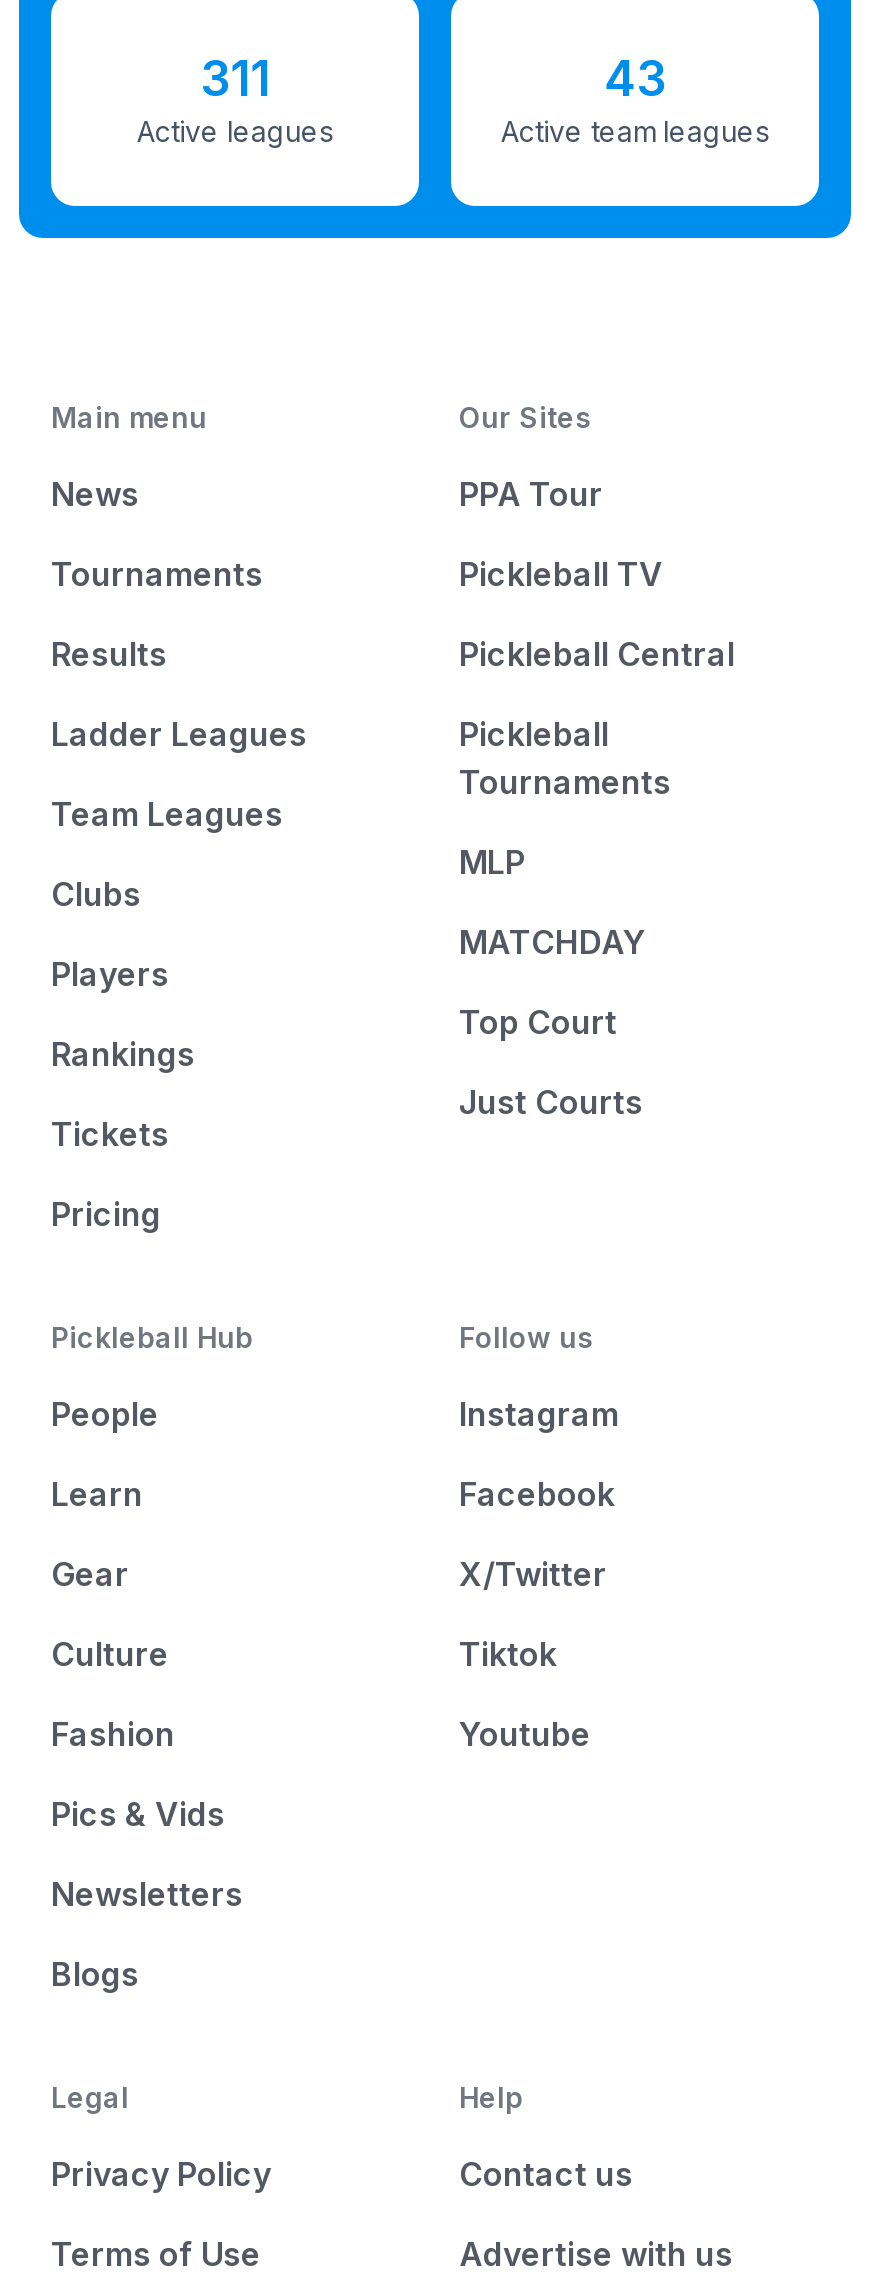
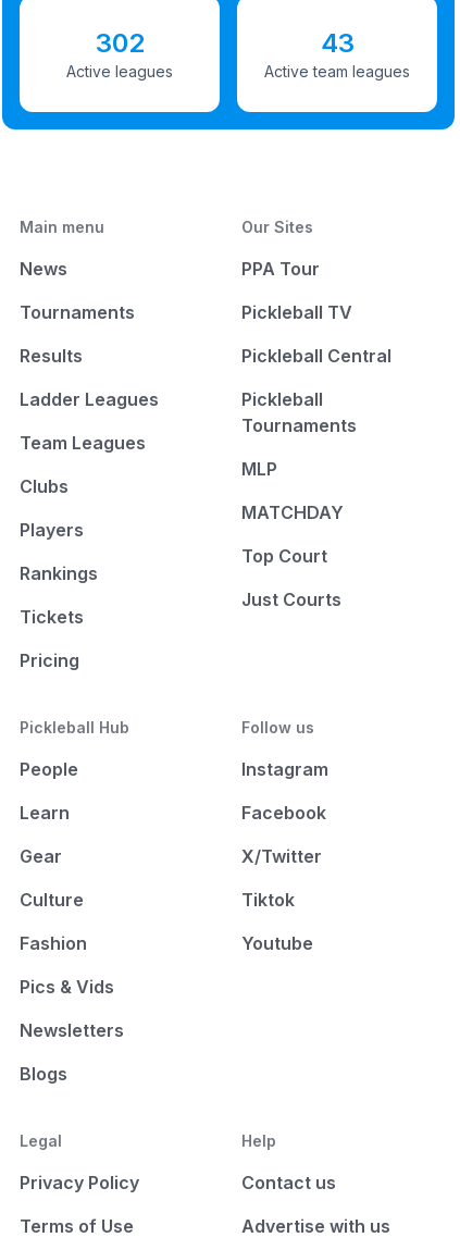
[200,49,270,107] 311 -> [95,27,144,58] 302

